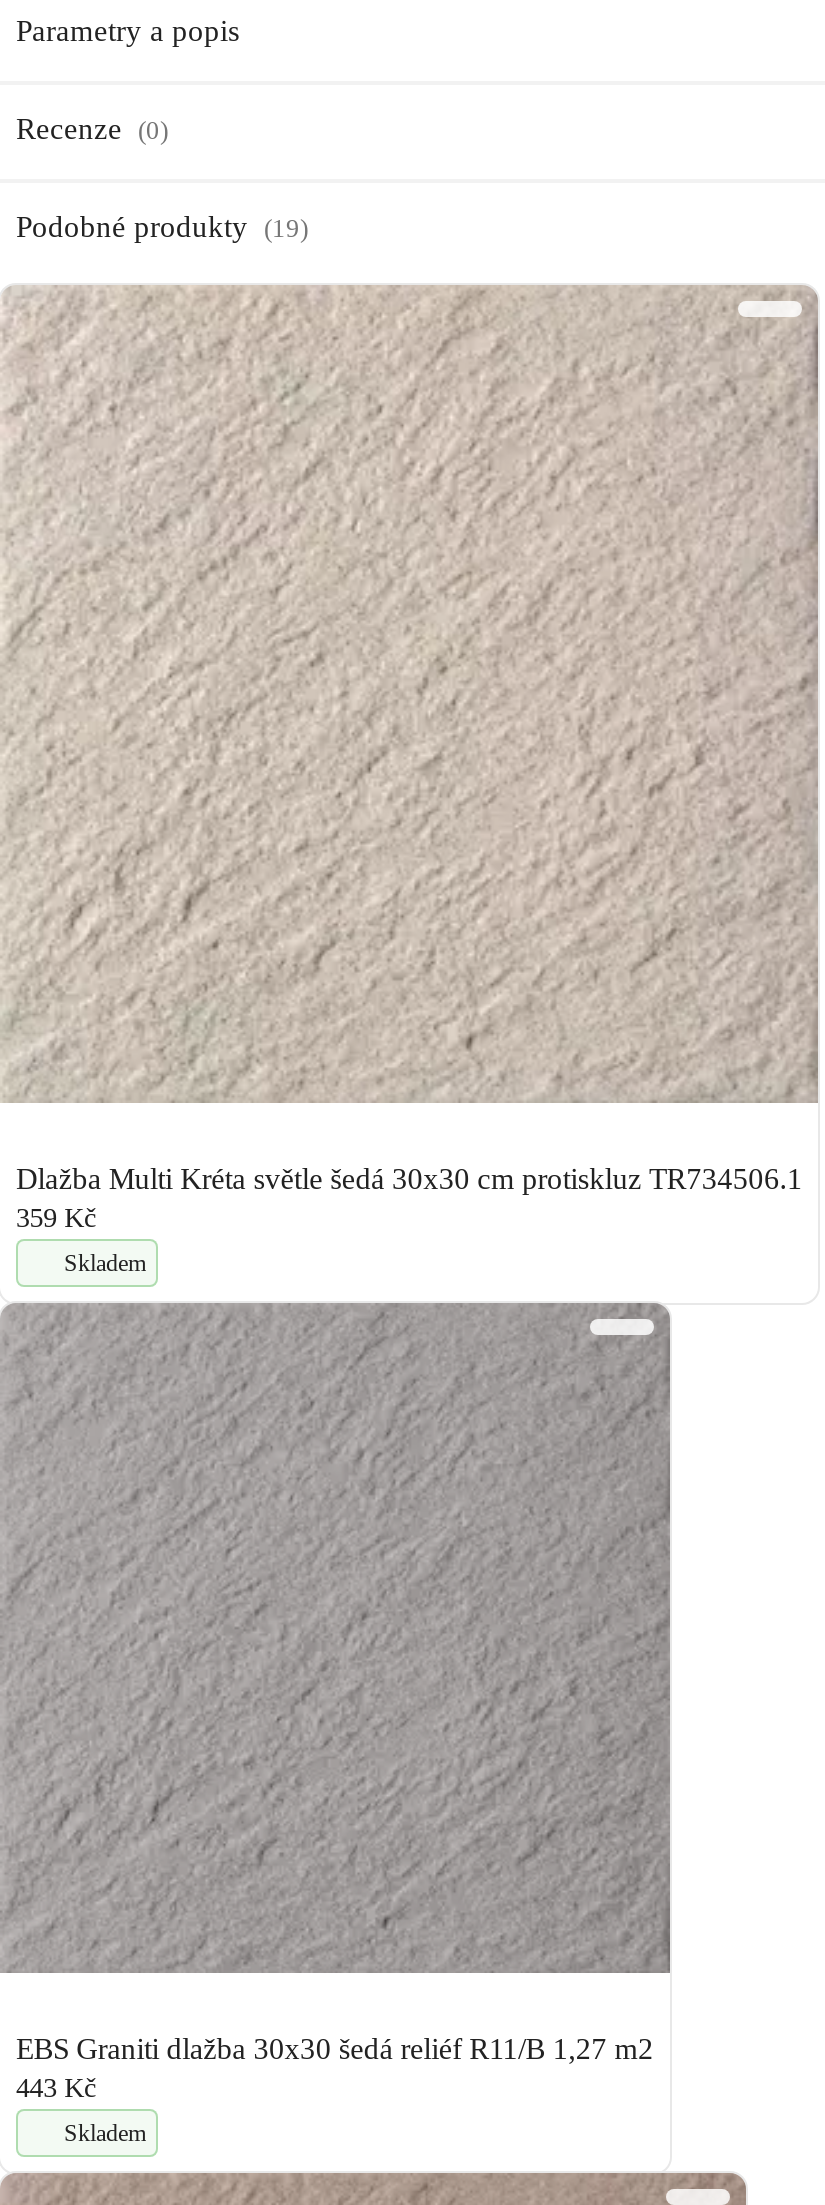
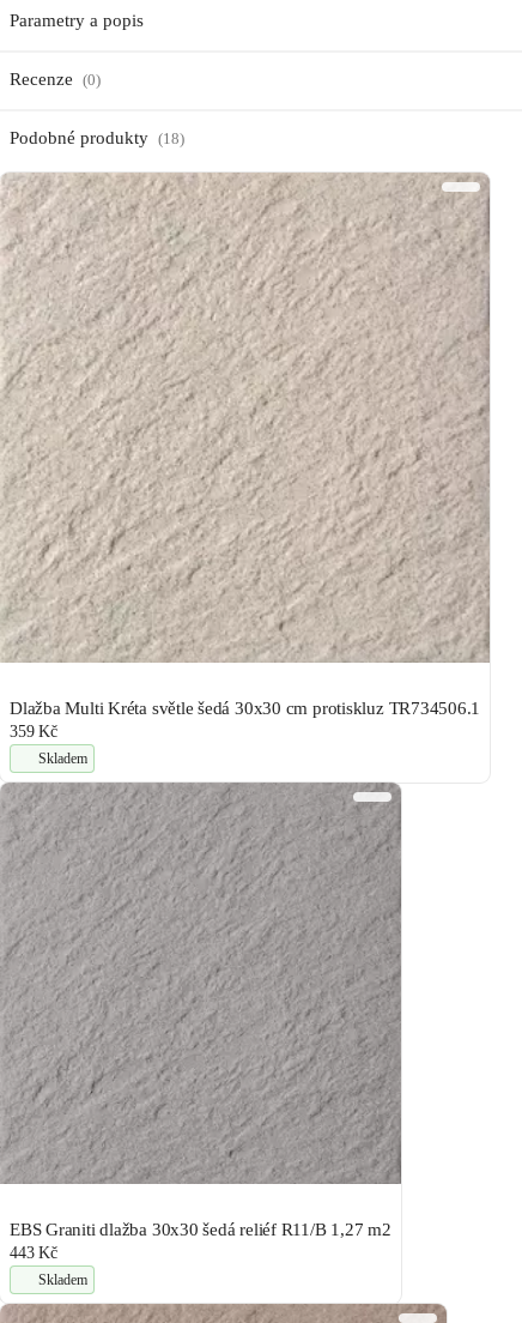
[16,211,308,243] Podobné produkty (19) -> [10,128,184,147] Podobné produkty (18)

